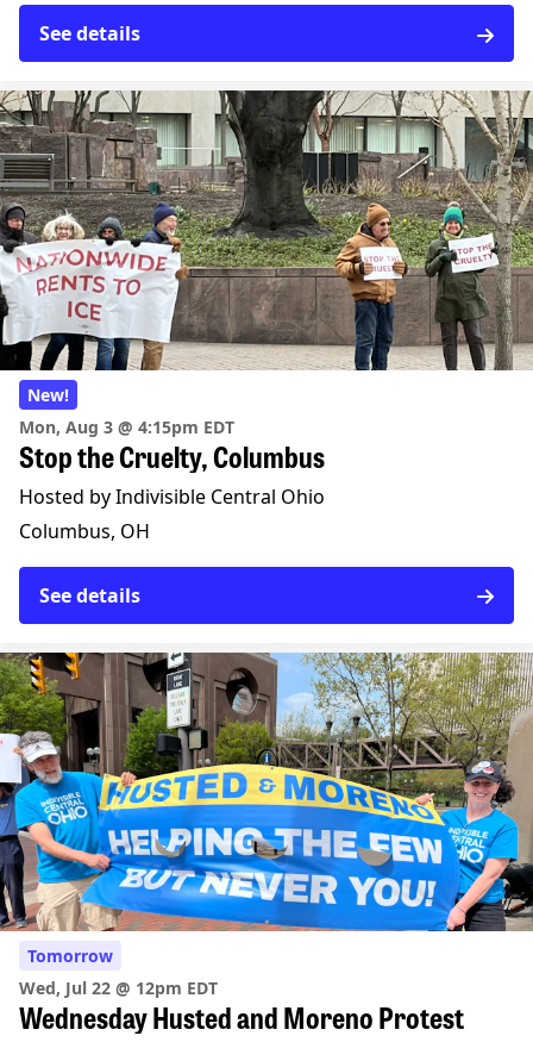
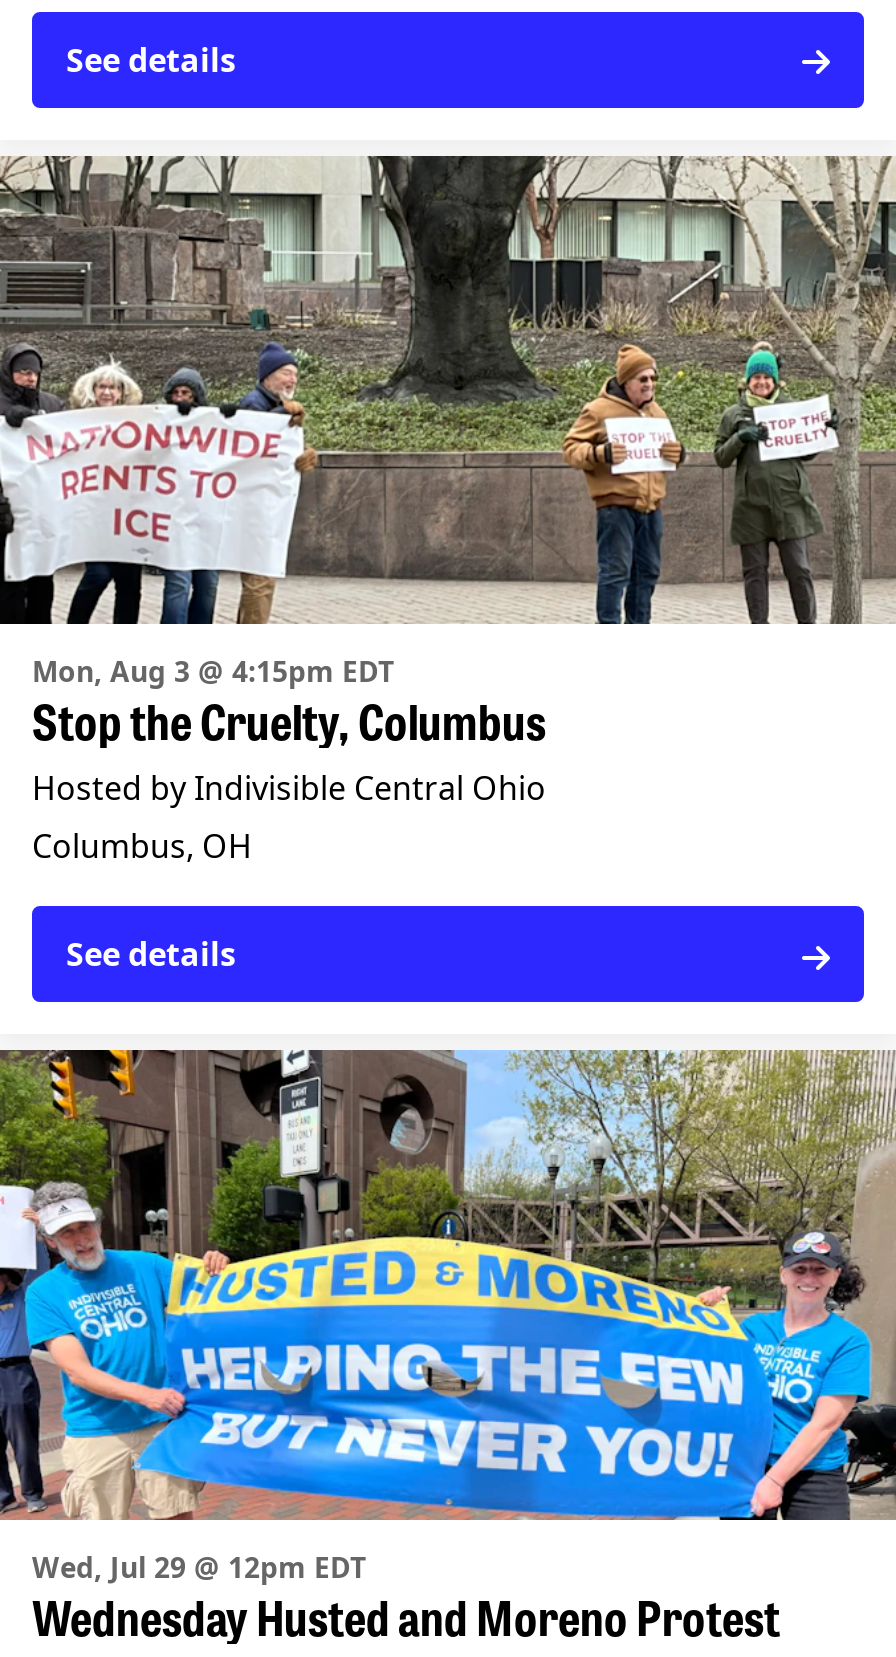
[27,383,69,406] New! -> none
[27,945,218,1000] Tomorrow | Wed, Jul 22 @ 12pm EDT -> [60,1548,366,1586] Wed, Jul 29 @ 12pm EDT

